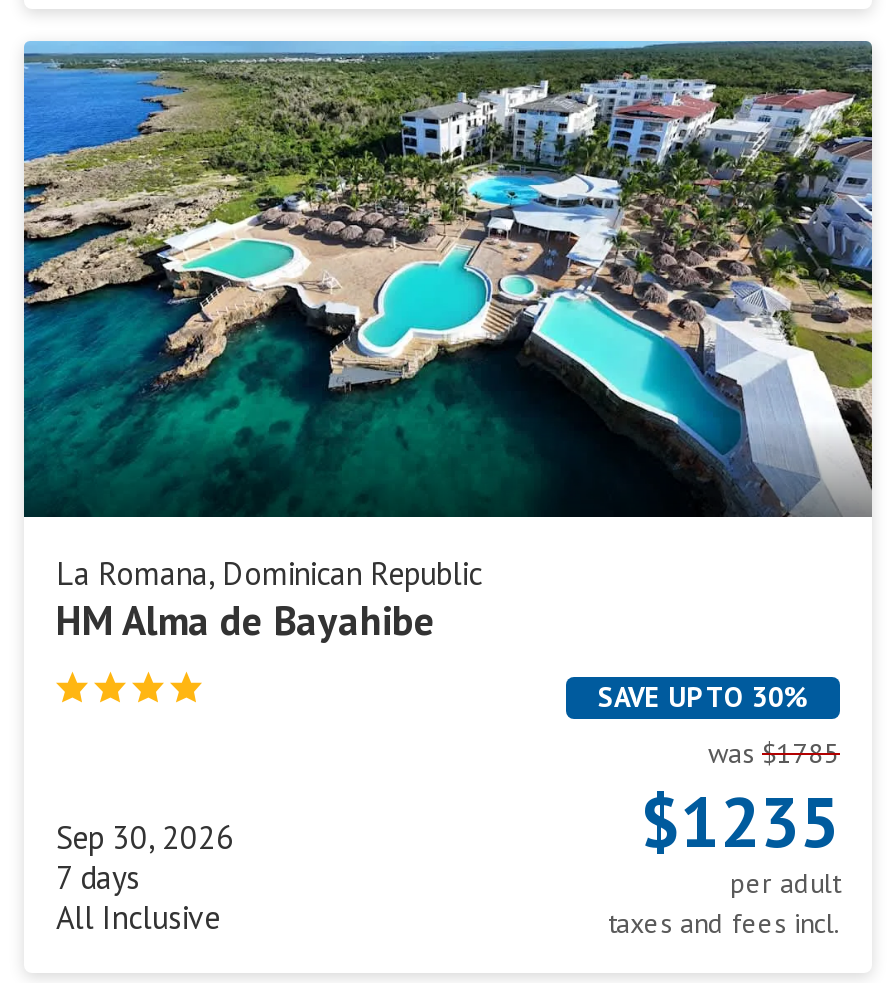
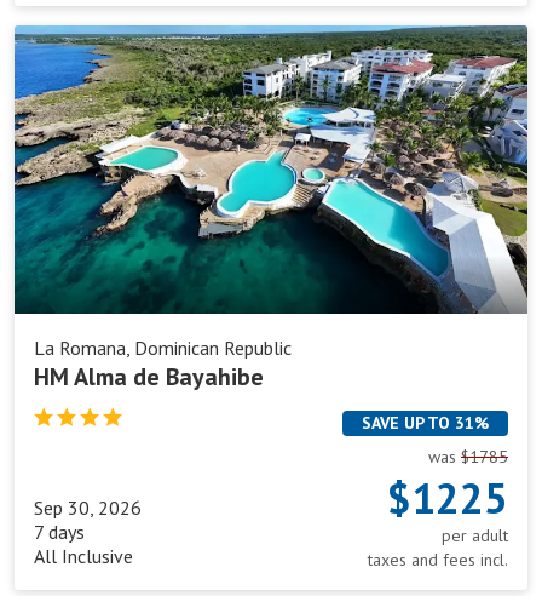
[598,679,808,715] SAVE UP TO 30% -> [362,412,489,434] SAVE UP TO 31%
[640,775,840,867] $1235 -> [387,470,508,526] $1225

